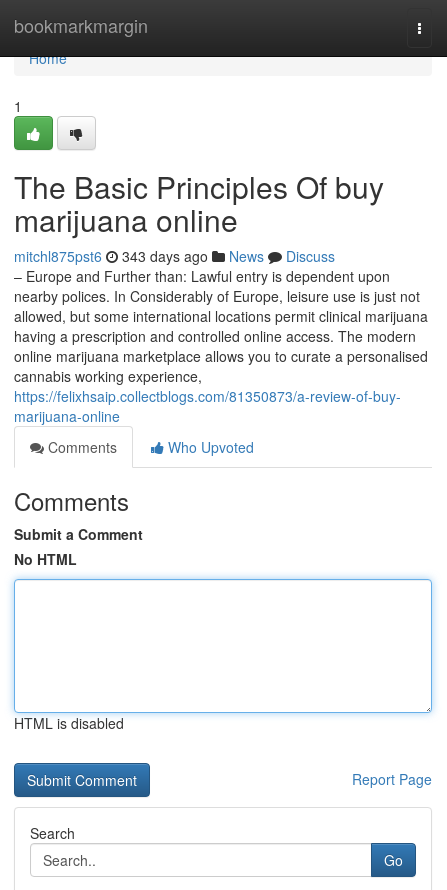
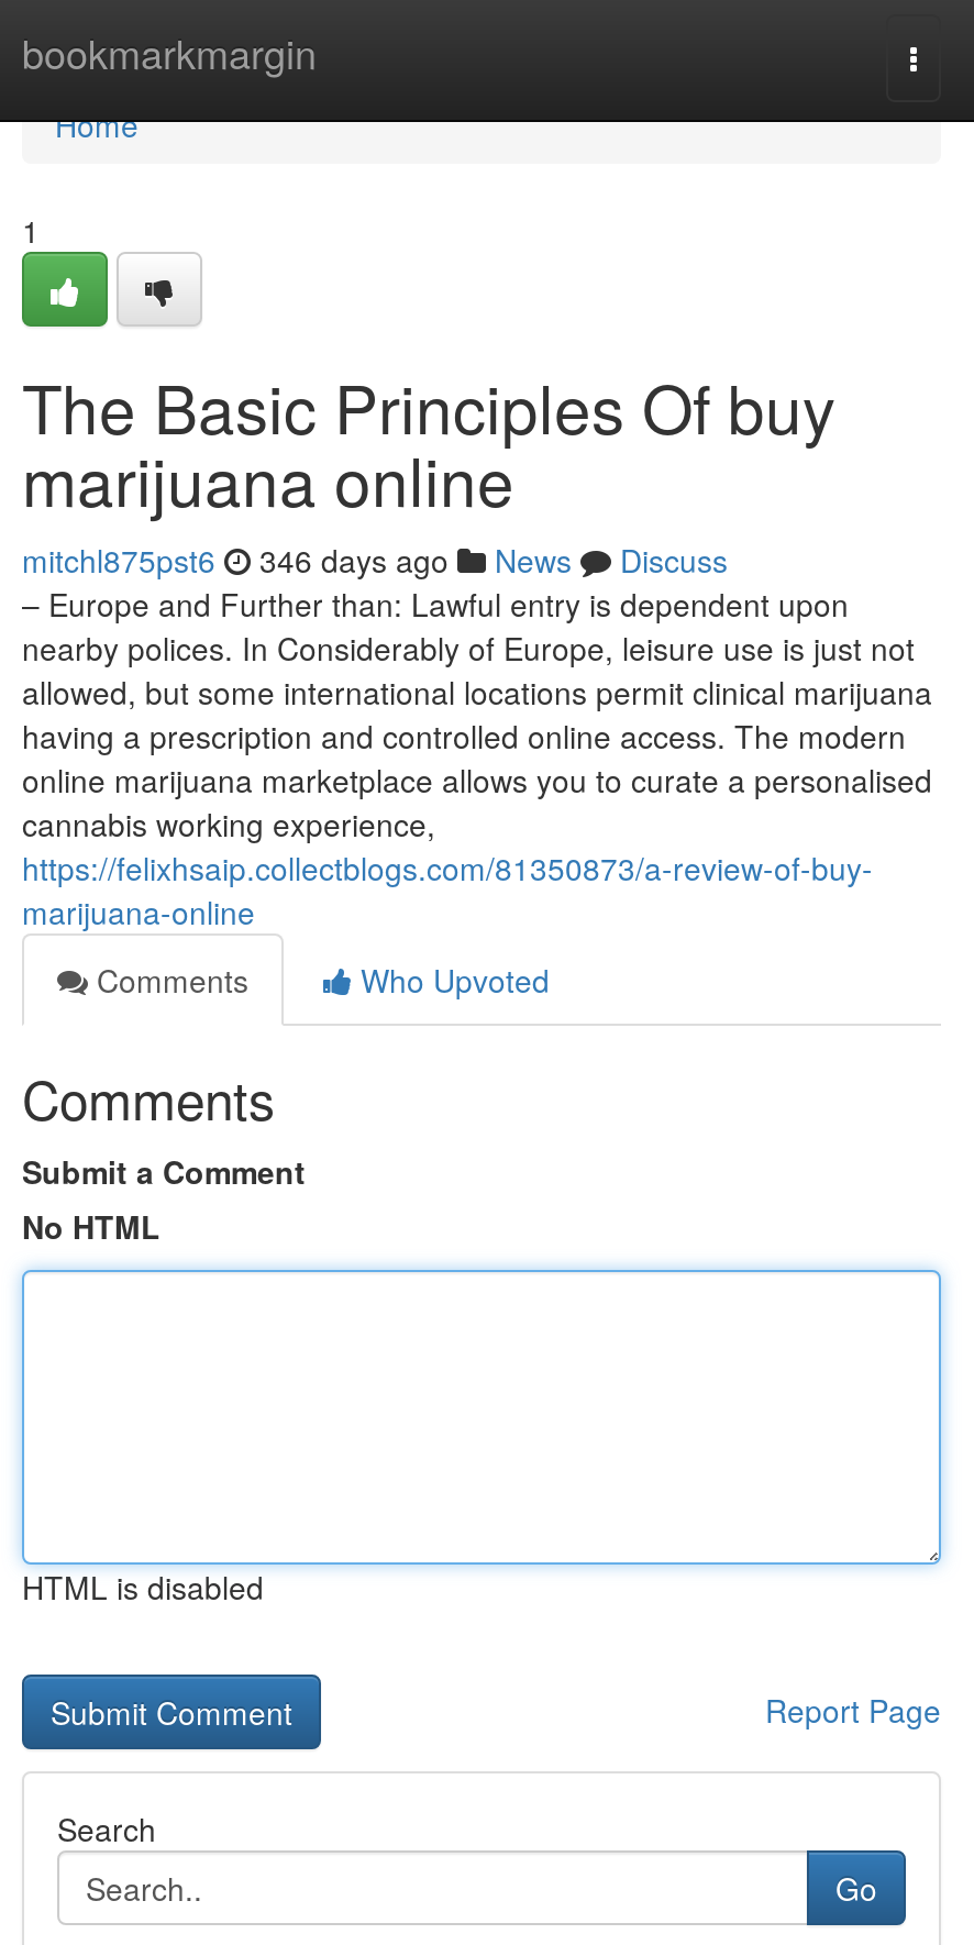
[14,246,335,266] mitchl875pst6 343 days ago News Discuss -> [22,538,728,582] mitchl875pst6 346 days ago News Discuss

